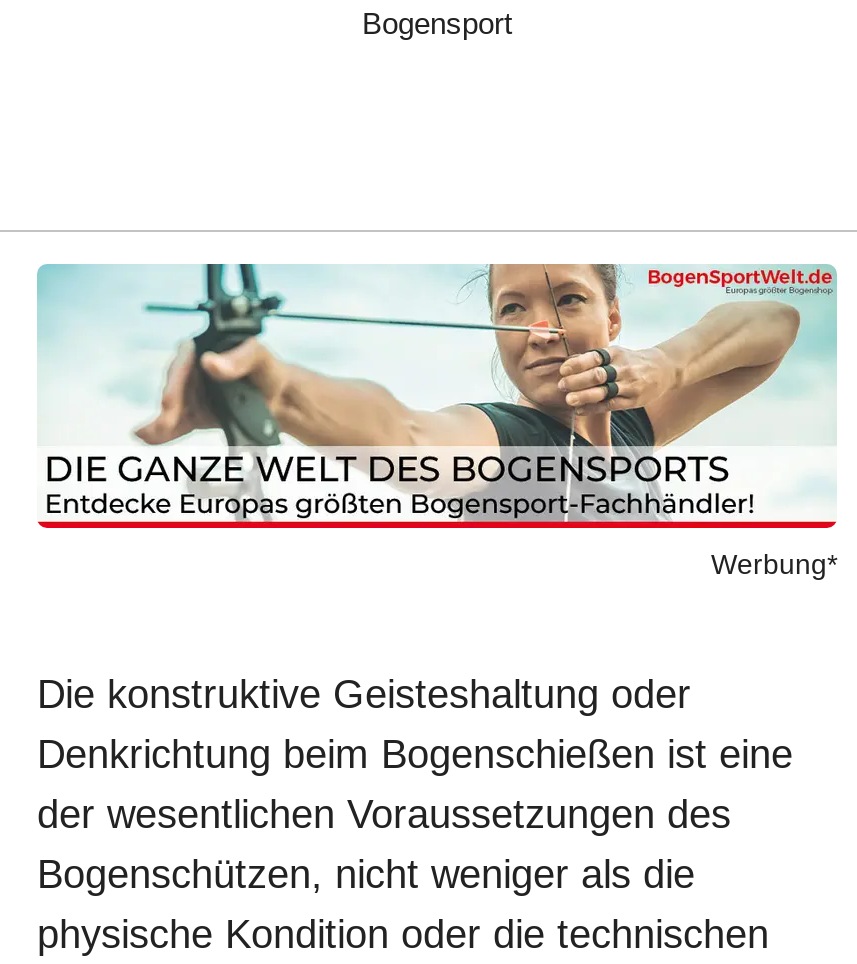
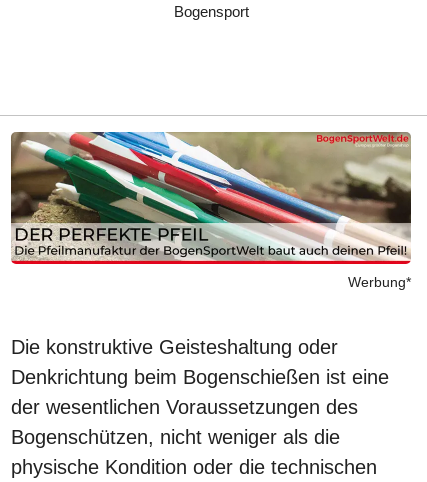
[35,262,837,524] [image] -> [10,131,412,261] [image]

